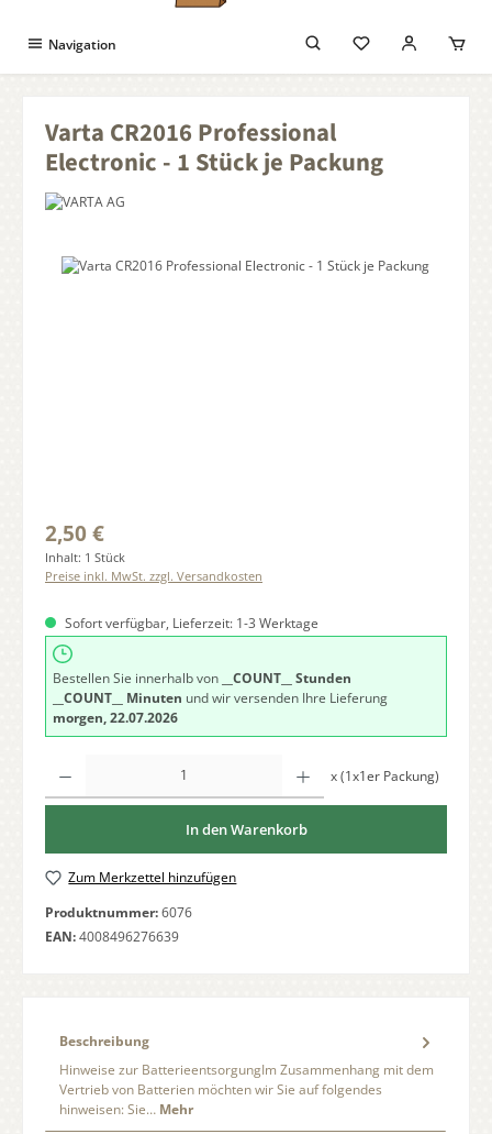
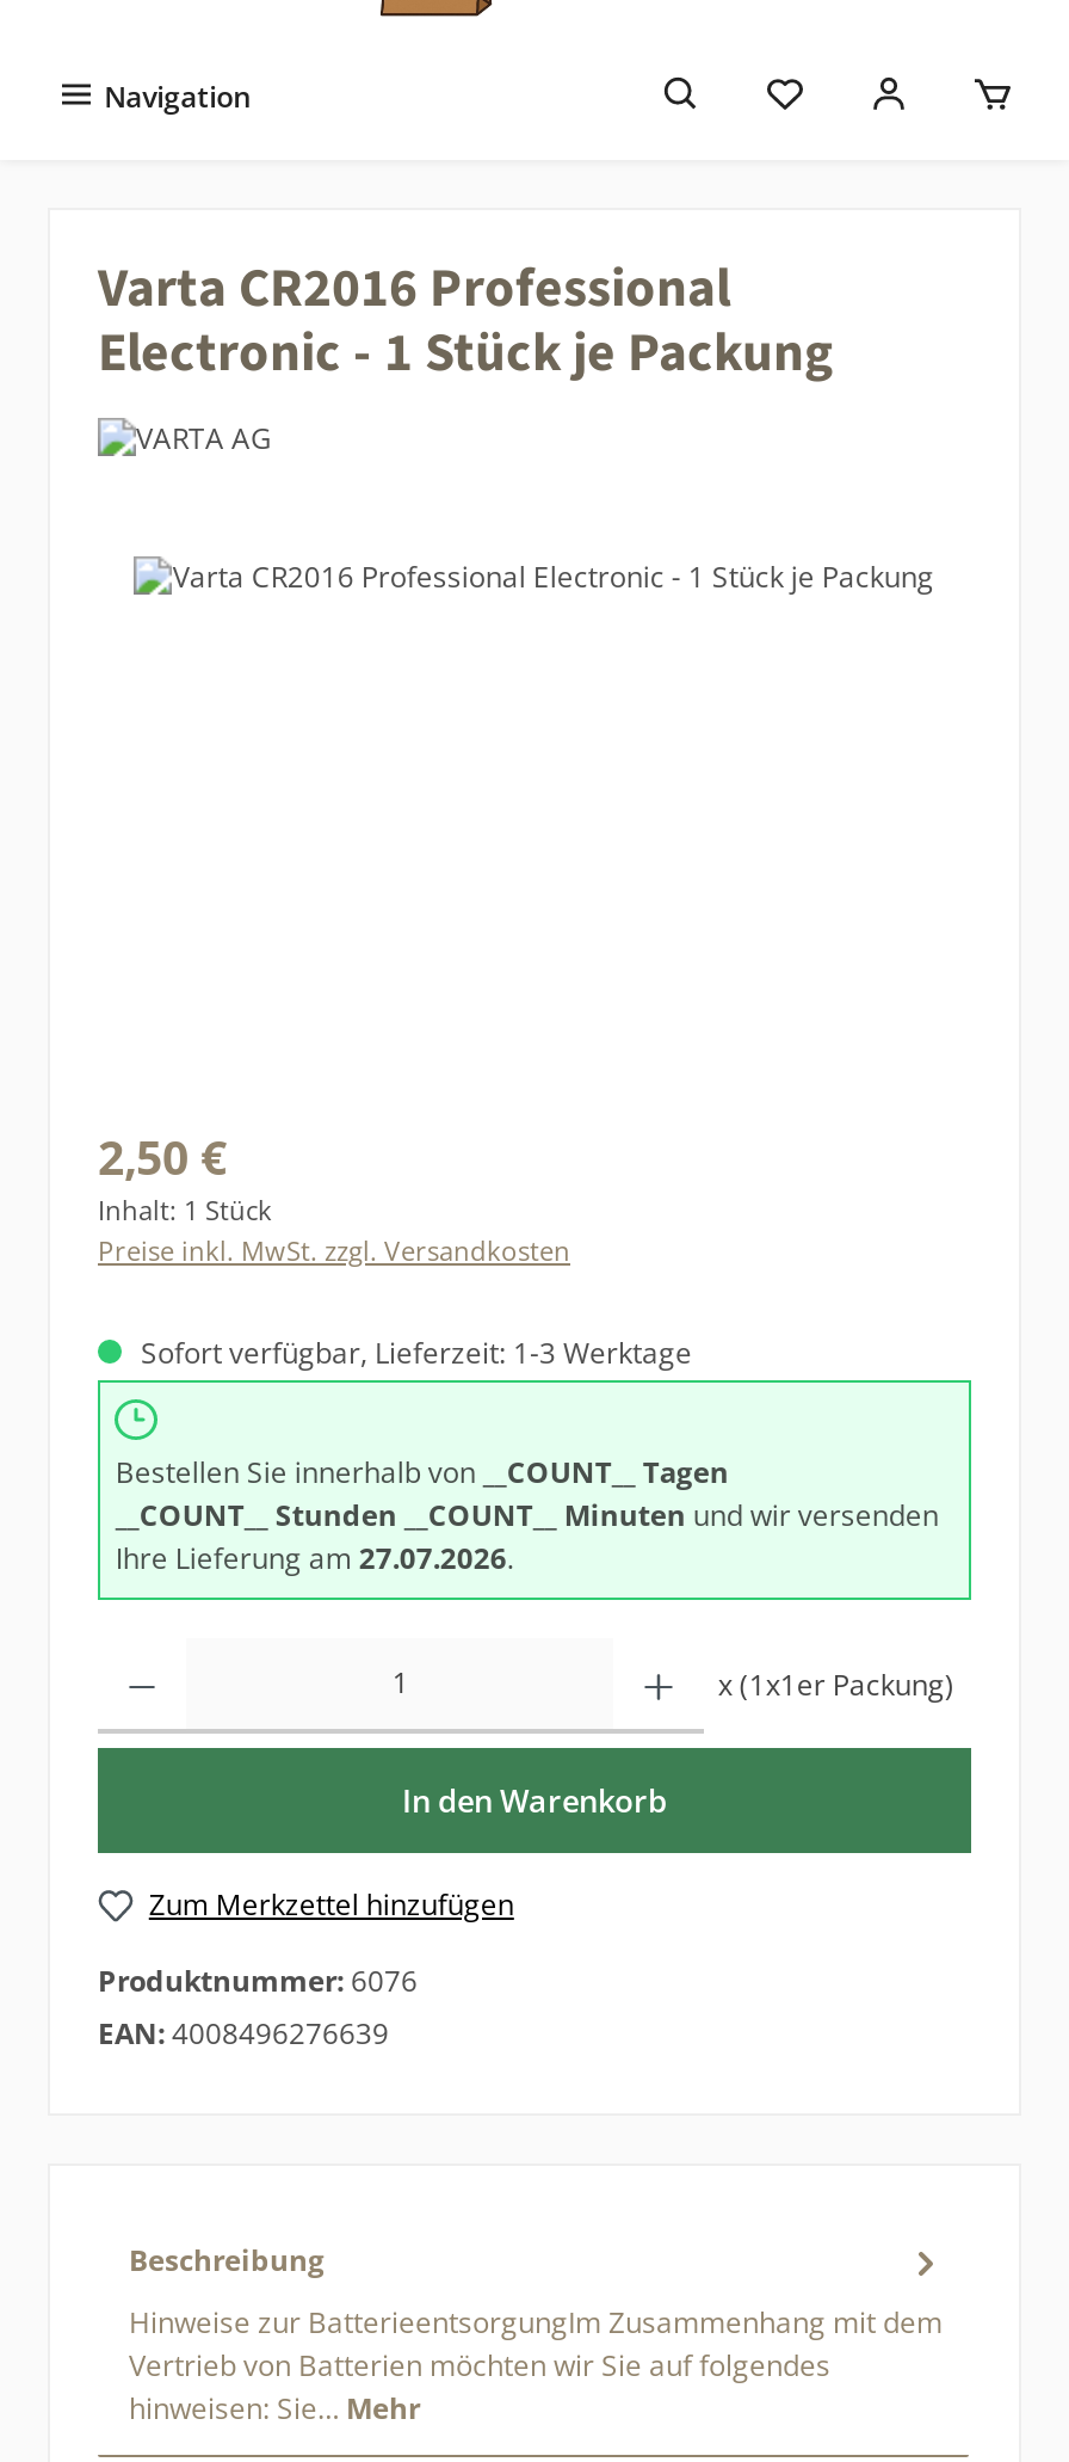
[53,669,388,727] Bestellen Sie innerhalb von __COUNT__ Stunden | __COUNT__ Minuten und wir versenden Ihre Lieferung | morgen, 22.07.2026 -> [115,1453,939,1579] Bestellen Sie innerhalb von __COUNT__ Tagen | __COUNT__ Stunden __COUNT__ Minuten und wir versenden | Ihre Lieferung am 27.07.2026.

